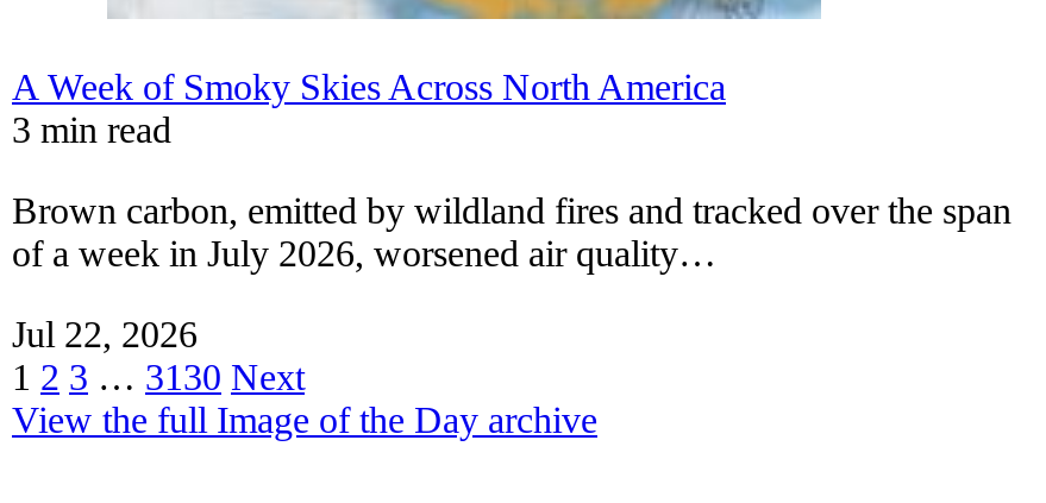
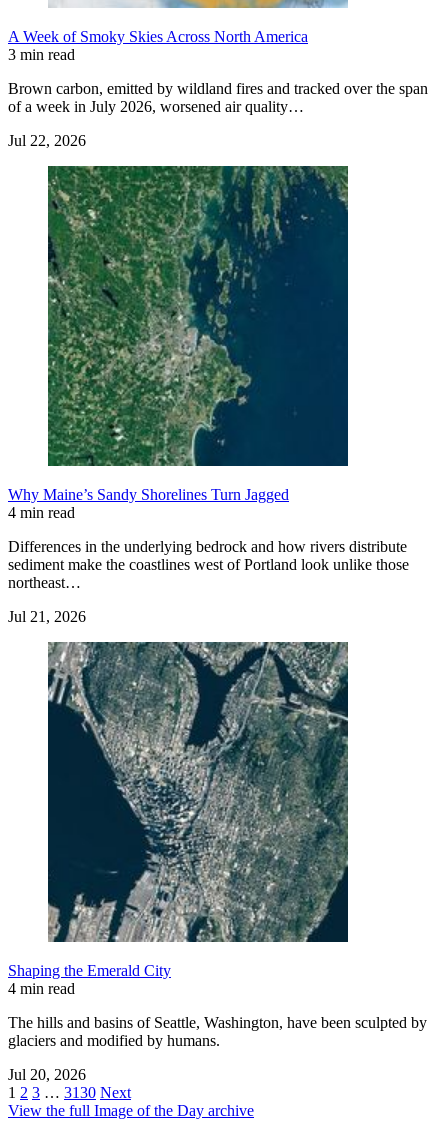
none -> [8,165,409,625] [image] | Why Maine’s Sandy Shorelines Turn Jagged | 4 min read | Differences in the underlying bedrock and how rivers distribute | sediment make the coastlines west of Portland look unlike those | northeast… | Jul 21, 2026
none -> [8,641,427,1083] [image] | Shaping the Emerald City | 4 min read | The hills and basins of Seattle, Washington, have been sculpted by | glaciers and modified by humans. | Jul 20, 2026

